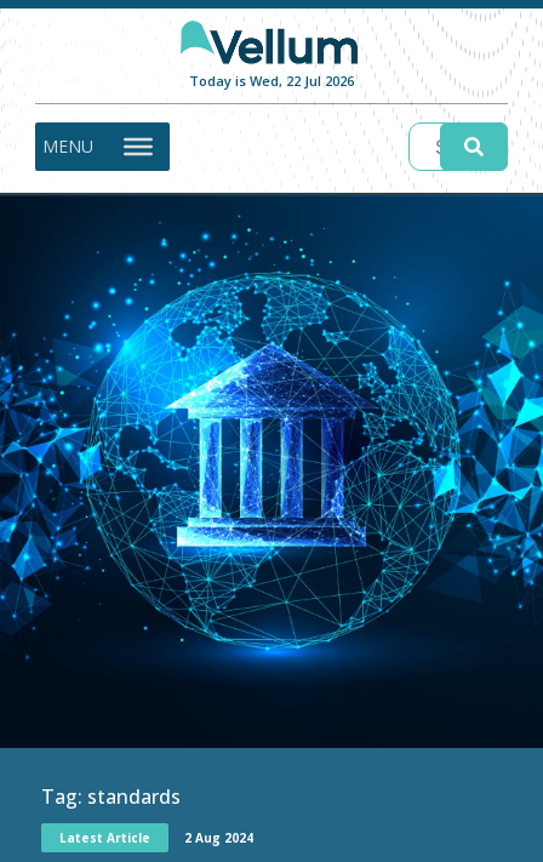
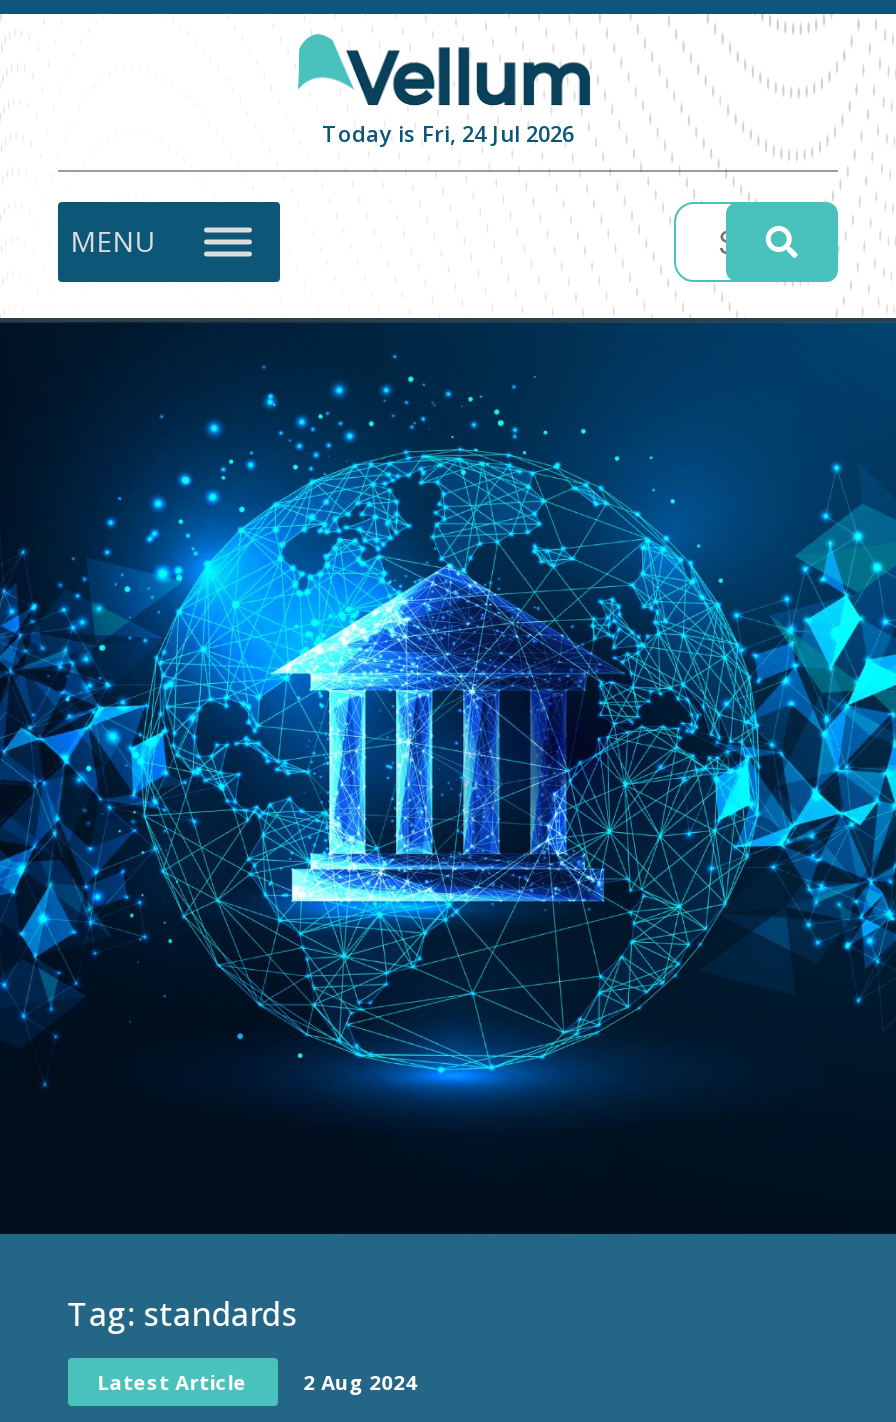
[189,72,354,90] Today is Wed, 22 Jul 2026 -> [322,118,574,148] Today is Fri, 24 Jul 2026

